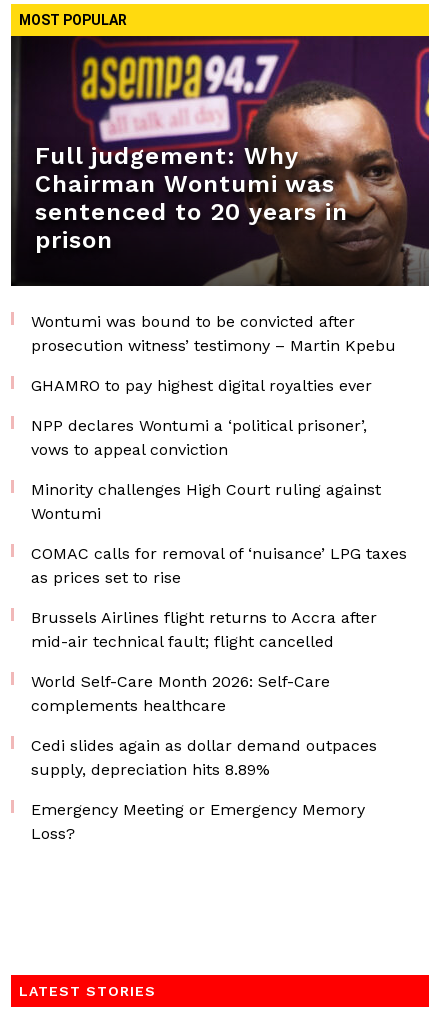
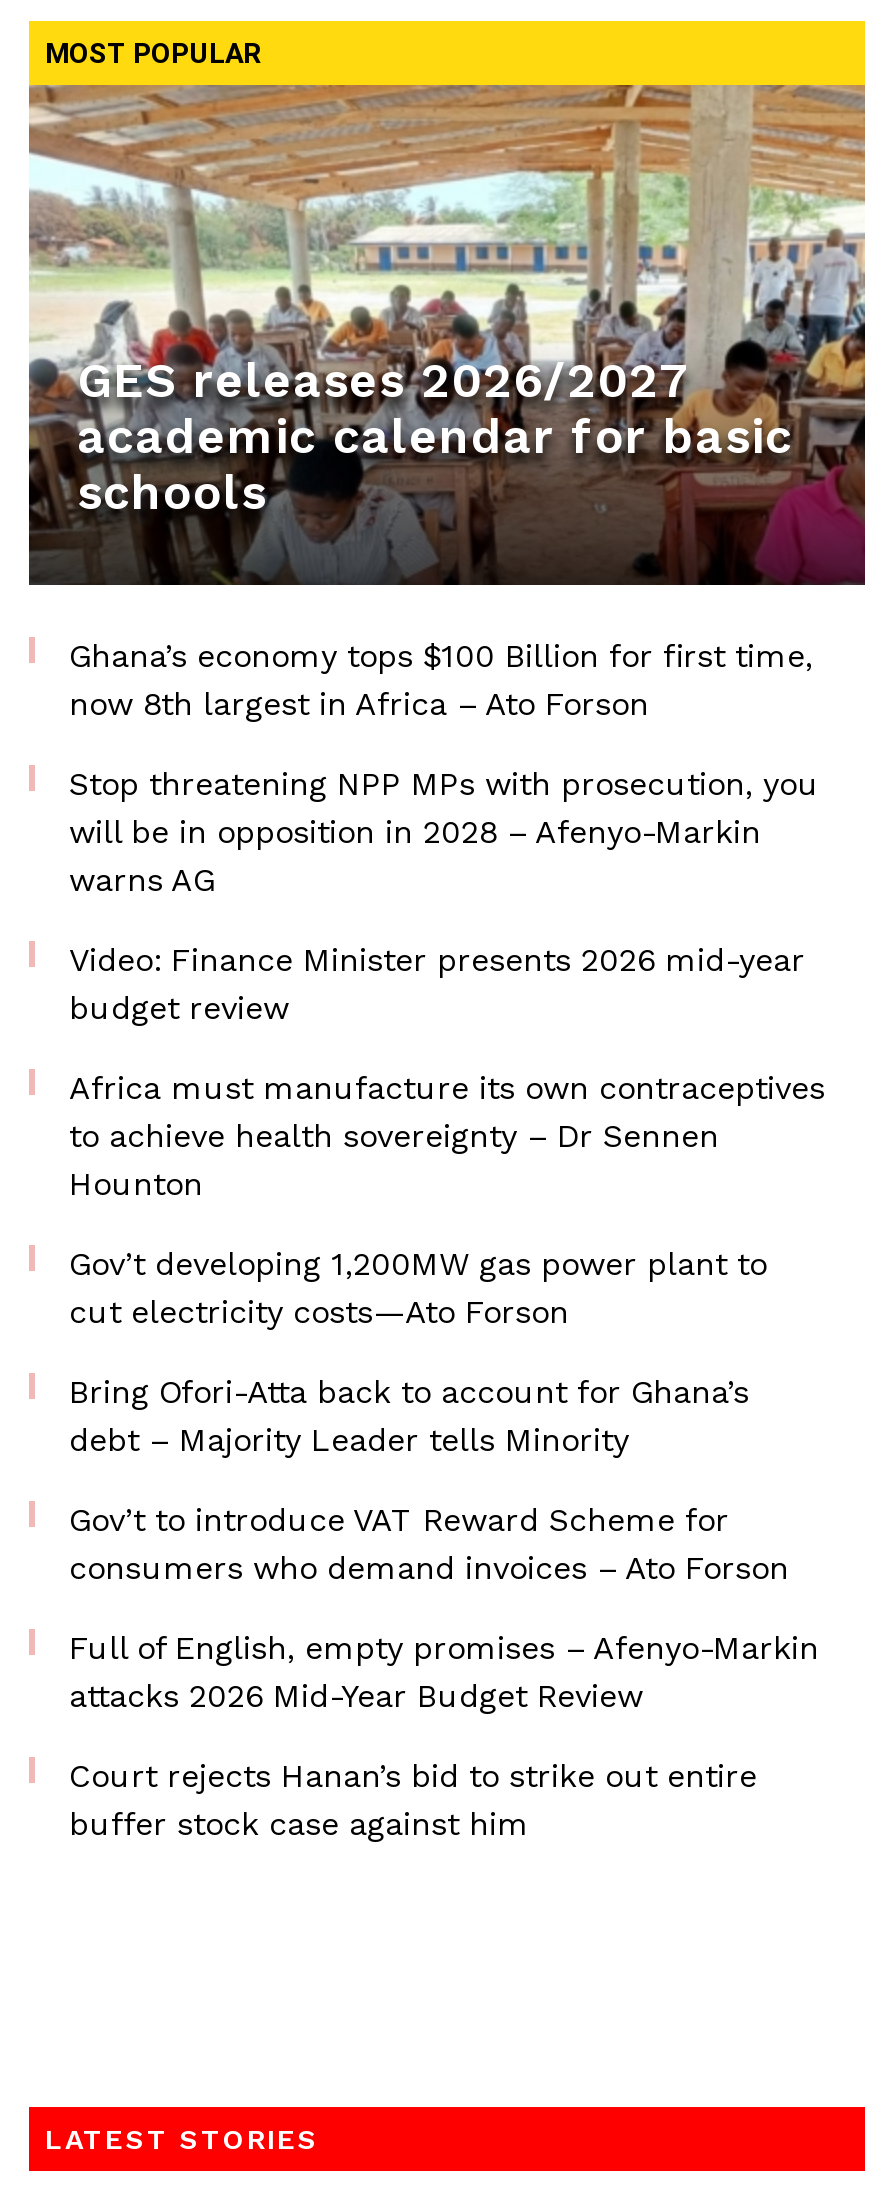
[10,35,430,286] [image] | Full judgement: Why | Chairman Wontumi was | sentenced to 20 years in | prison -> [27,83,867,583] [image] | GES releases 2026/2027 | academic calendar for basic | schools
[31,312,396,355] Wontumi was bound to be convicted after | prosecution witness’ testimony – Martin Kpebu -> [69,637,813,723] Ghana’s economy tops $100 Billion for first time, | now 8th largest in Africa – Ato Forson
[31,376,372,395] GHAMRO to pay highest digital royalties ever -> [69,765,819,899] Stop threatening NPP MPs with prosecution, you | will be in opposition in 2028 – Afenyo-Markin | warns AG
[31,416,367,459] NPP declares Wontumi a ‘political prisoner’, | vows to appeal conviction -> [69,941,805,1027] Video: Finance Minister presents 2026 mid-year | budget review
[31,480,381,523] Minority challenges High Court ruling against | Wontumi -> [69,1069,825,1203] Africa must manufacture its own contraceptives | to achieve health sovereignty – Dr Sennen | Hounton
[31,544,407,587] COMAC calls for removal of ‘nuisance’ LPG taxes | as prices set to rise -> [69,1245,767,1331] Gov’t developing 1,200MW gas power plant to | cut electricity costs—Ato Forson
[31,608,377,651] Brussels Airlines flight returns to Accra after | mid-air technical fault; flight cancelled -> [69,1373,749,1459] Bring Ofori-Atta back to account for Ghana’s | debt – Majority Leader tells Minority
[31,672,330,715] World Self-Care Month 2026: Self-Care | complements healthcare -> [69,1501,789,1587] Gov’t to introduce VAT Reward Scheme for | consumers who demand invoices – Ato Forson
[31,736,377,779] Cedi slides again as dollar demand outpaces | supply, depreciation hits 8.89% -> [69,1629,819,1715] Full of English, empty promises – Afenyo-Markin | attacks 2026 Mid-Year Budget Review
[31,800,365,843] Emergency Meeting or Emergency Memory | Loss? -> [69,1757,757,1843] Court rejects Hanan’s bid to strike out entire | buffer stock case against him

